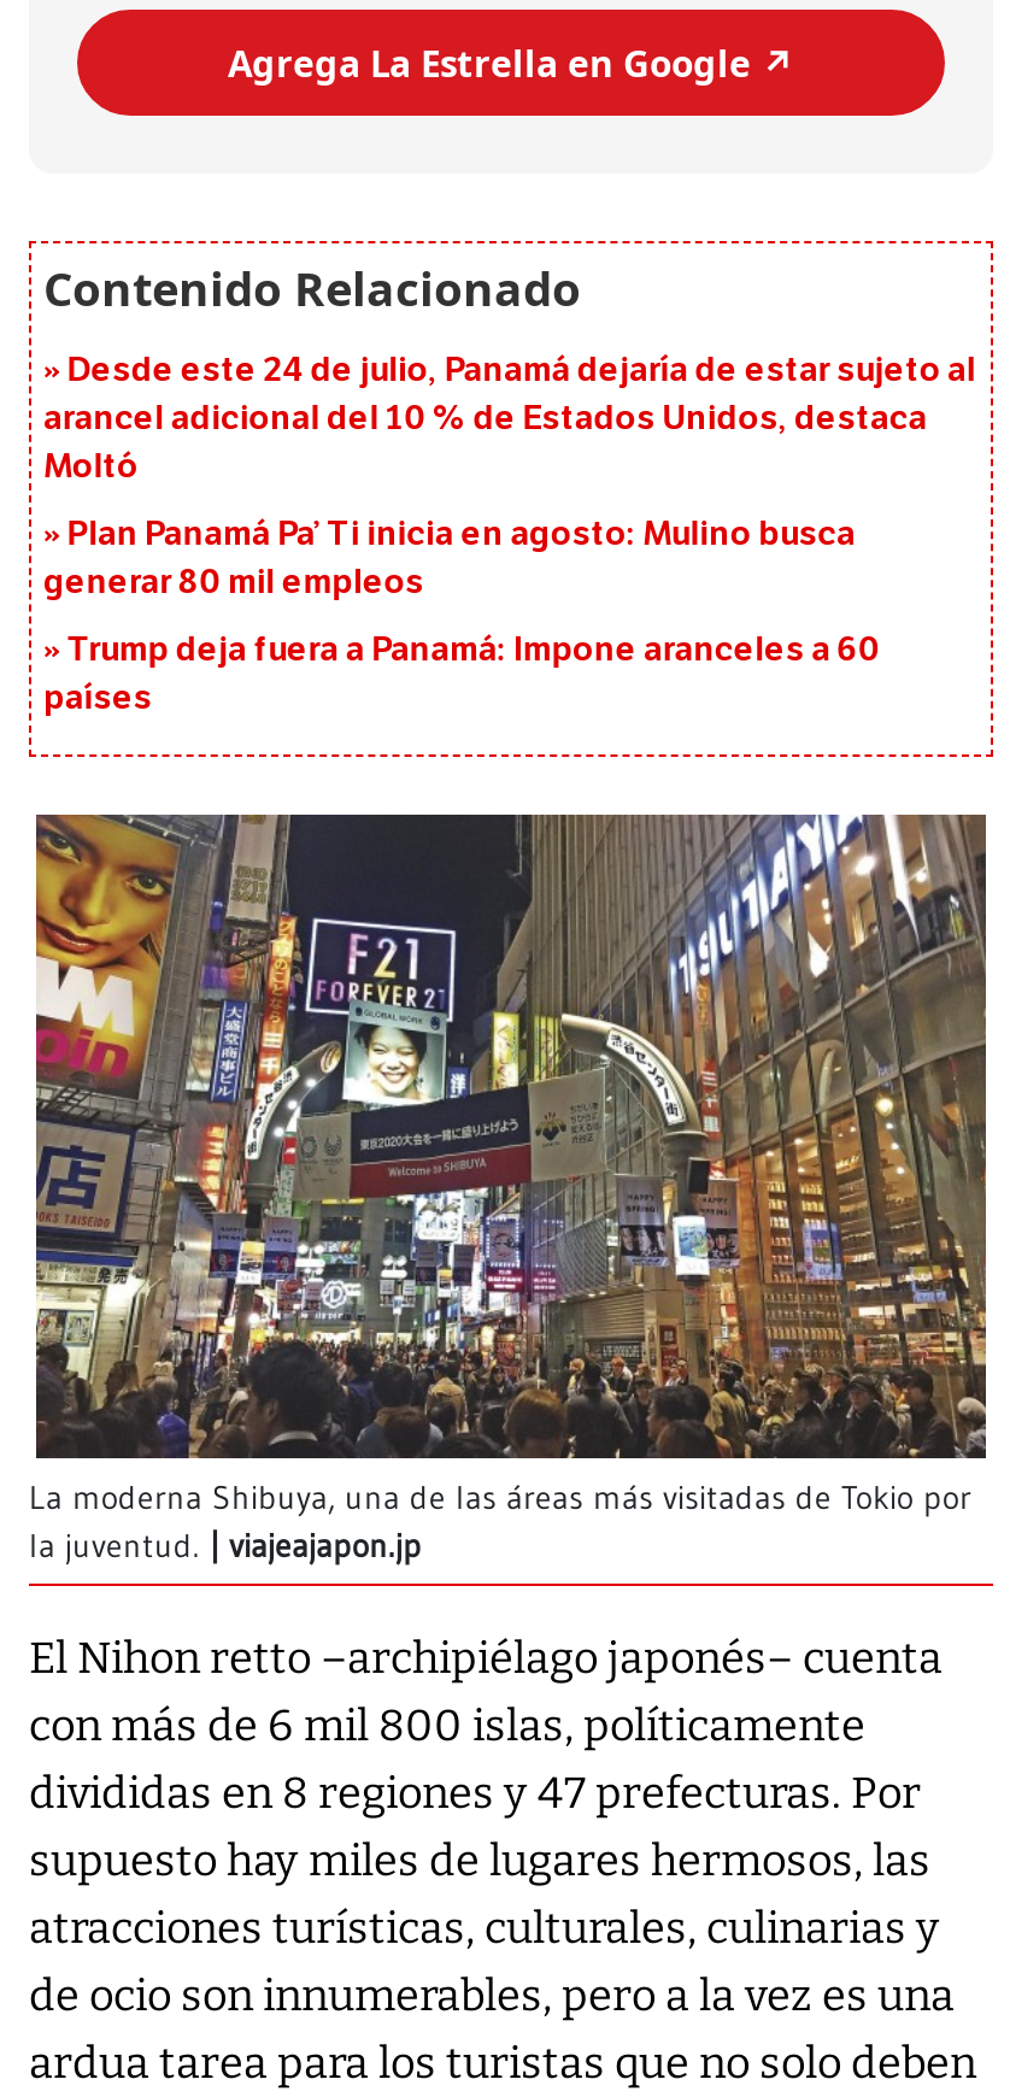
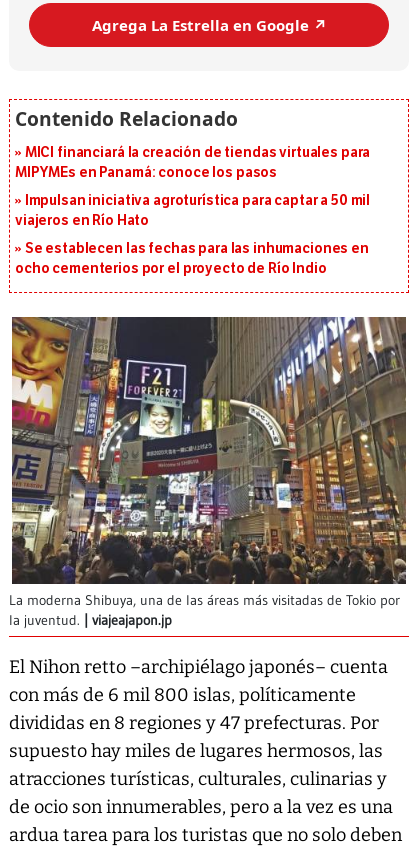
[43,351,976,488] Desde este 24 de julio, Panamá dejaría de estar sujeto al | arancel adicional del 10 % de Estados Unidos, destaca | Moltó -> [15,144,370,181] MICI financiará la creación de tiendas virtuales para | MIPYMEs en Panamá: conoce los pasos
[43,515,855,604] Plan Panamá Pa’ Ti inicia en agosto: Mulino busca | generar 80 mil empleos -> [15,192,370,229] Impulsan iniciativa agroturística para captar a 50 mil | viajeros en Río Hato
[43,630,880,719] Trump deja fuera a Panamá: Impone aranceles a 60 | países -> [15,240,369,277] Se establecen las fechas para las inhumaciones en | ocho cementerios por el proyecto de Río Indio

